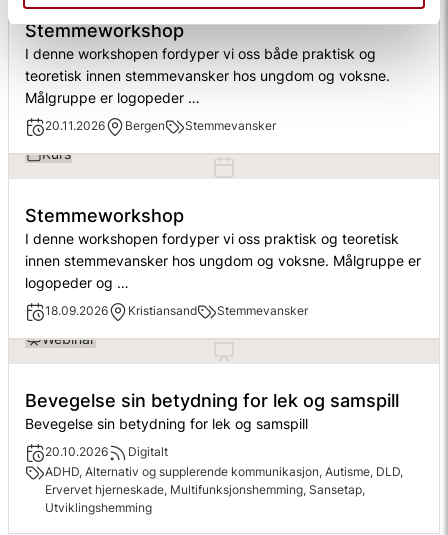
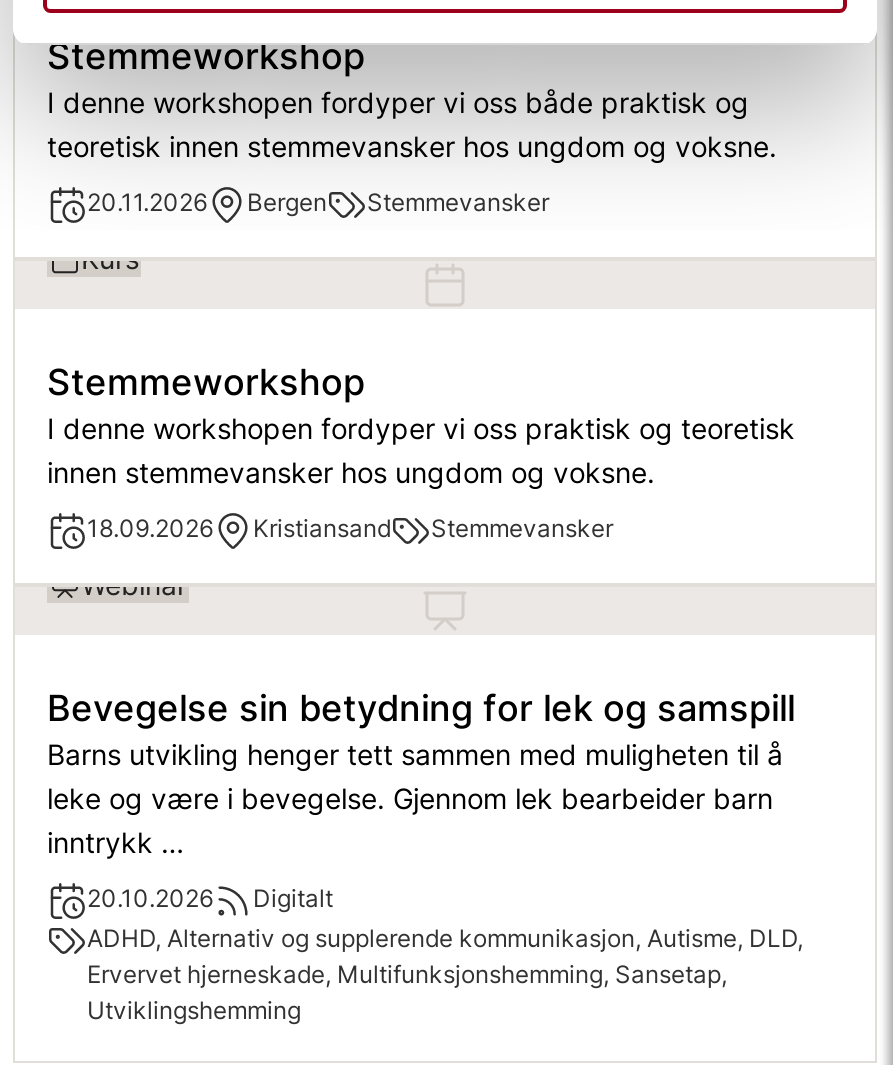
[25,89,200,106] Målgruppe er logopeder … -> none
moved [25,118,399,247] -> [47,187,795,445]: 20.11.2026 | Bergen | Stemmevansker | Stemmeworkshop | I denne workshopen fordyper vi oss praktisk og teoretisk
[25,252,421,291] innen stemmevansker hos ungdom og voksne. Målgruppe er | logopeder og … -> [47,455,663,489] innen stemmevansker hos ungdom og voksne.
moved [25,303,399,411] -> [47,513,795,729]: 18.09.2026 | Kristiansand | Stemmevansker | Bevegelse sin betydning for lek og samspill
[25,415,308,432] Bevegelse sin betydning for lek og samspill -> [47,737,783,859] Barns utvikling henger tett sammen med muligheten til å | leke og være i bevegelse. Gjennom lek bearbeider barn | inntrykk …

